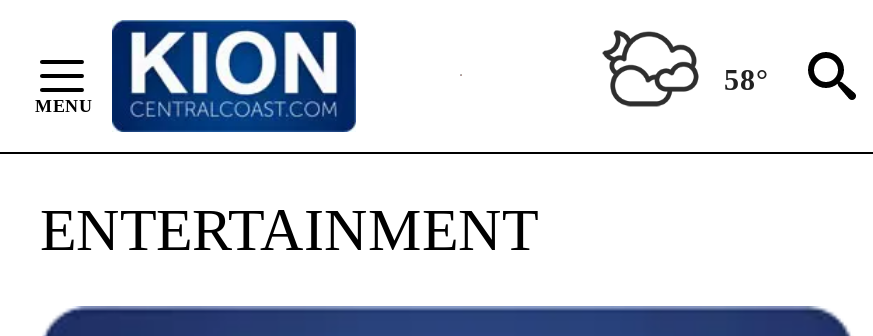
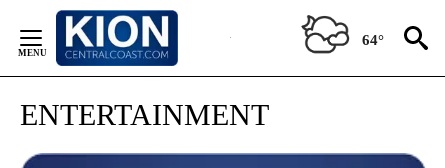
[724,65,768,97] 58° -> [362,32,384,48] 64°

